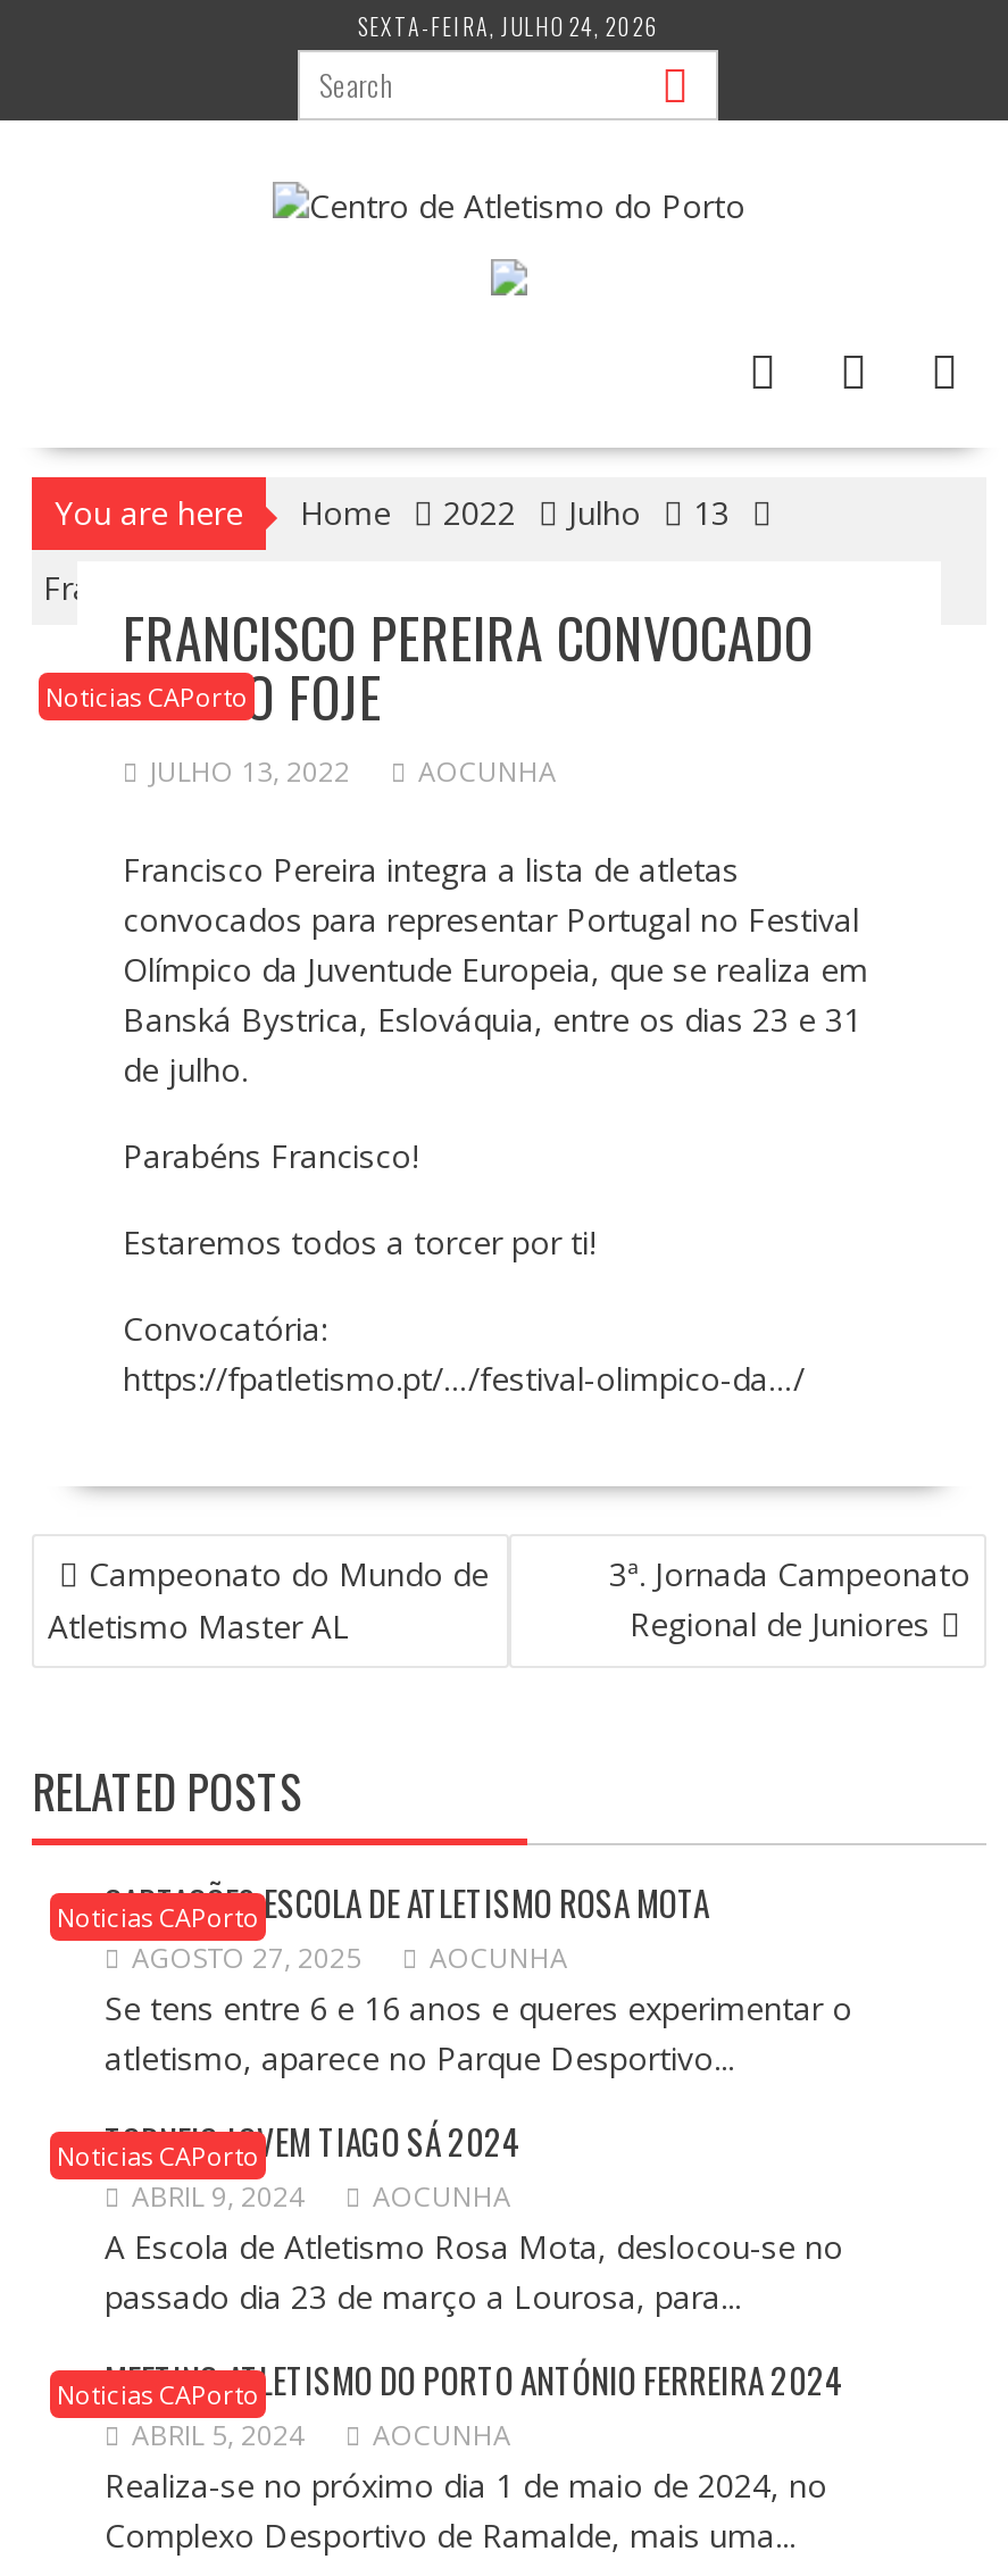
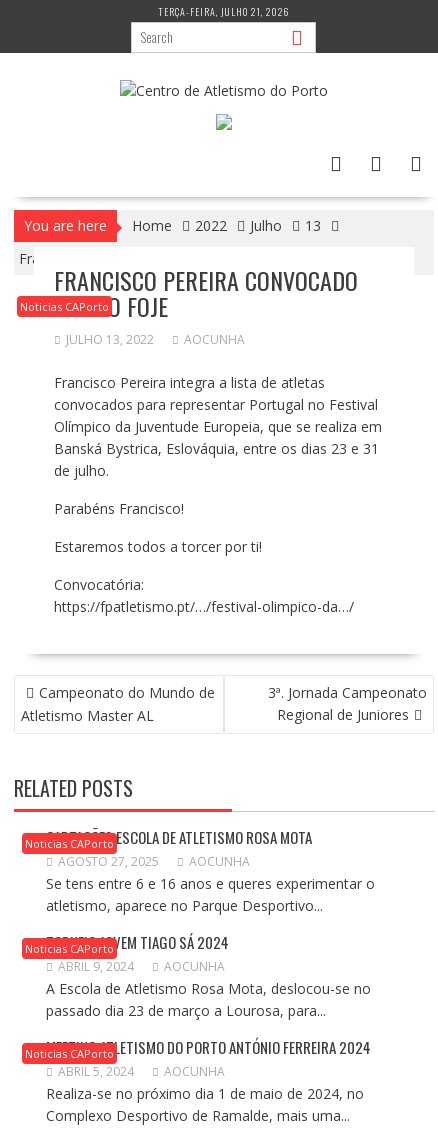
[358,9,660,43] SEXTA-FEIRA, JULHO 24, 2026 -> [158,4,290,19] TERÇA-FEIRA, JULHO 21, 2026

